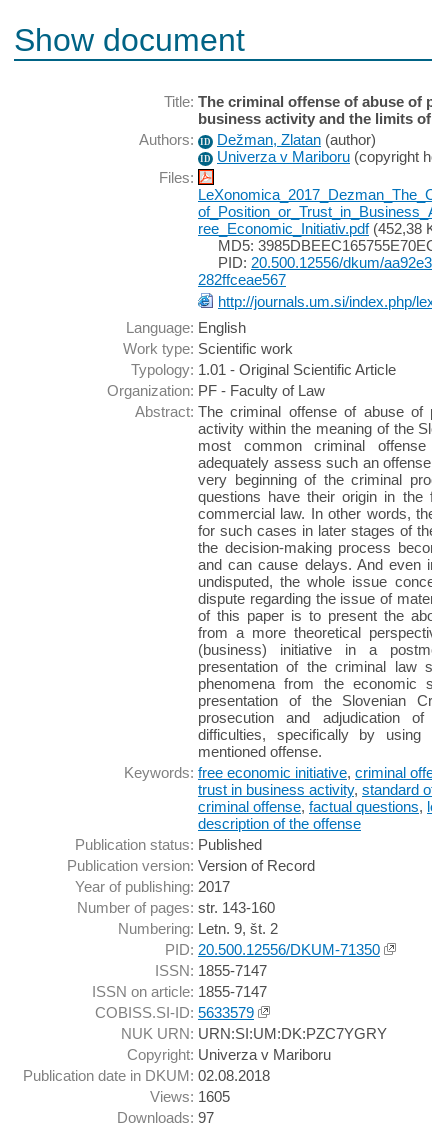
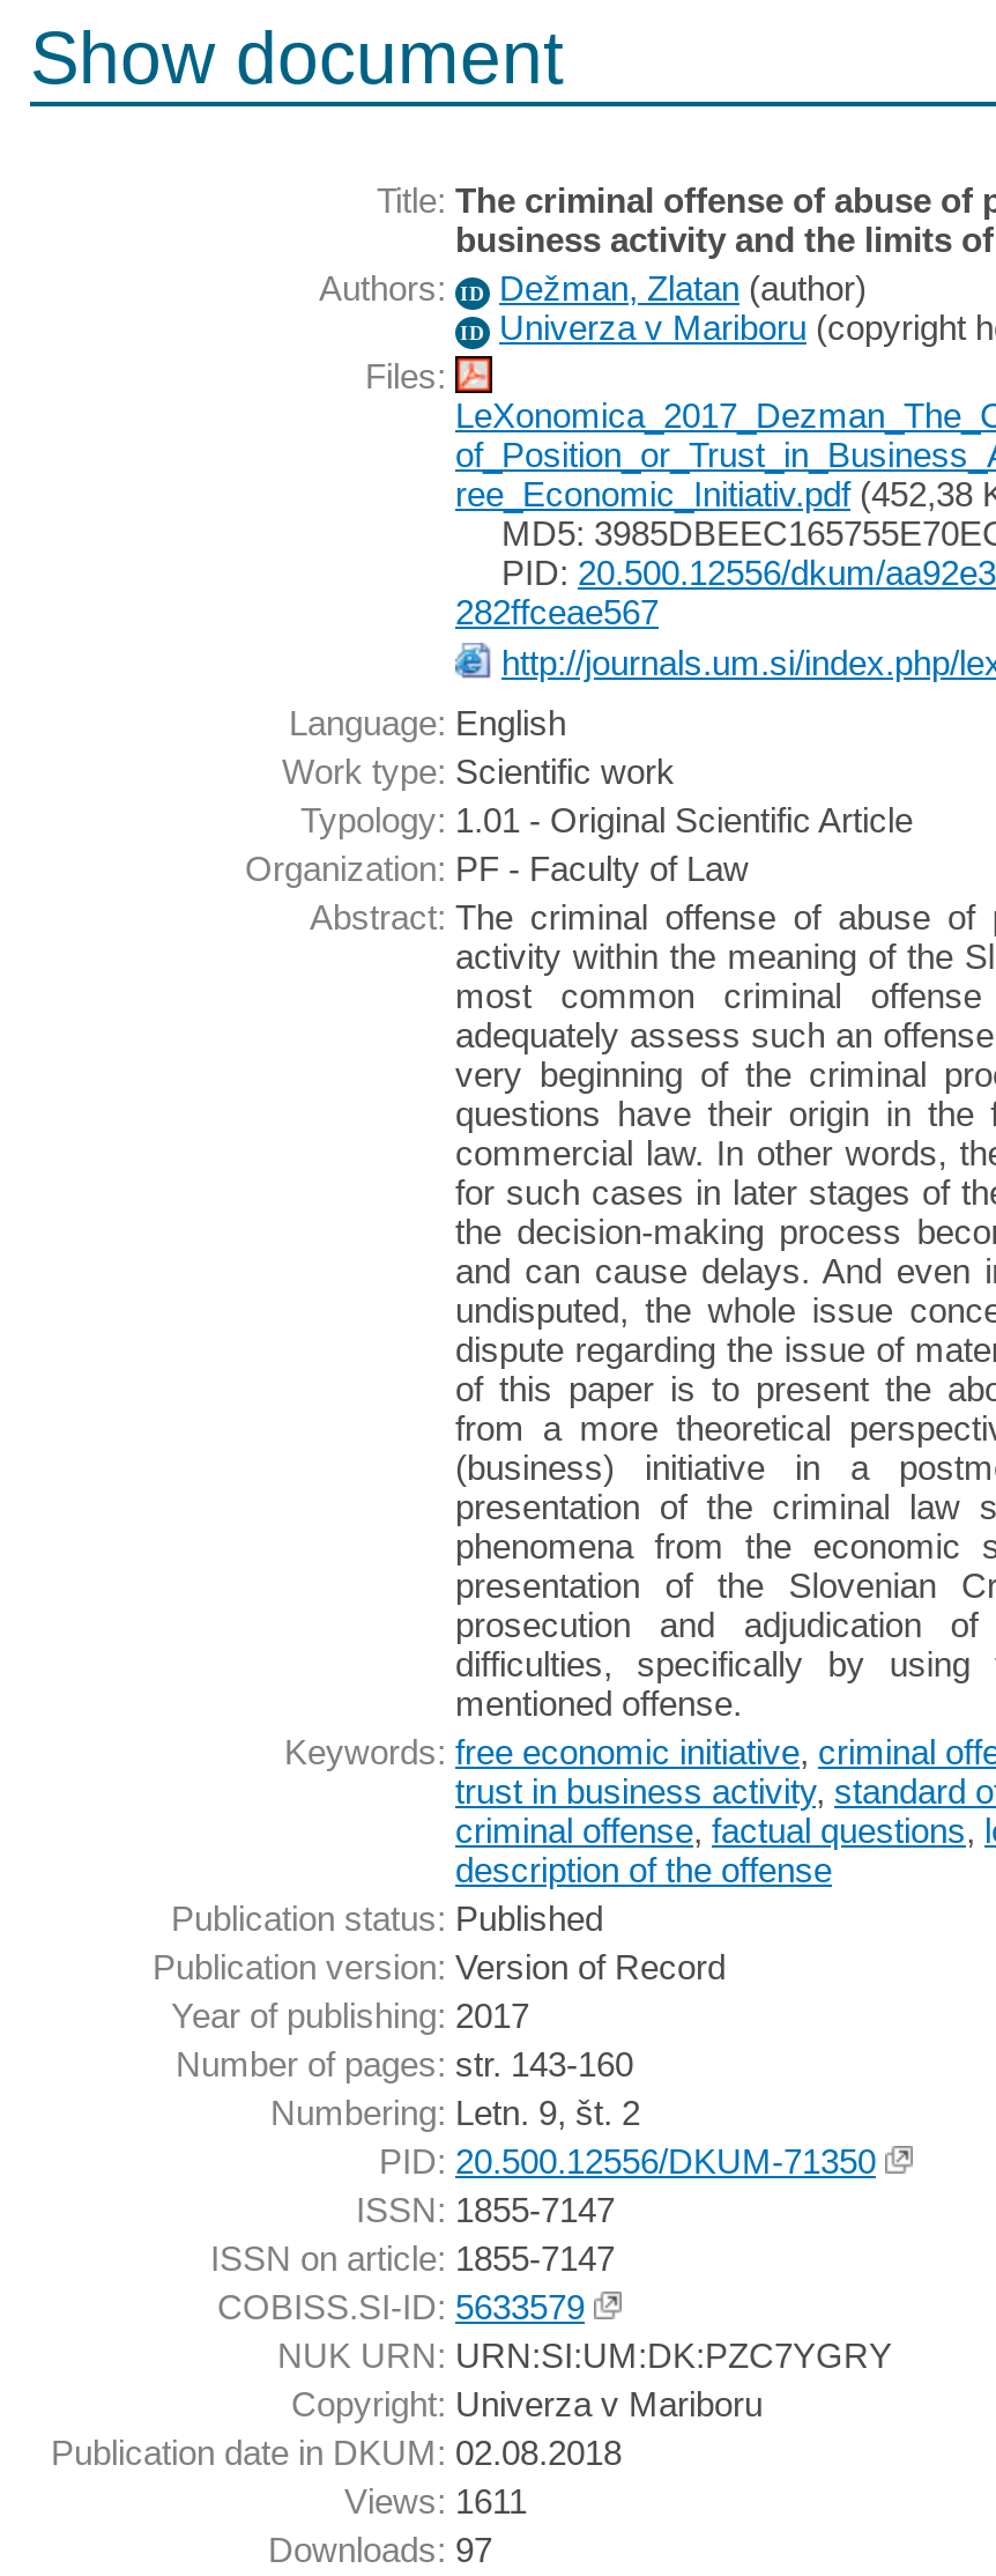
[150,1088,230,1105] Views: 1605 -> [344,2481,527,2521] Views: 1611

